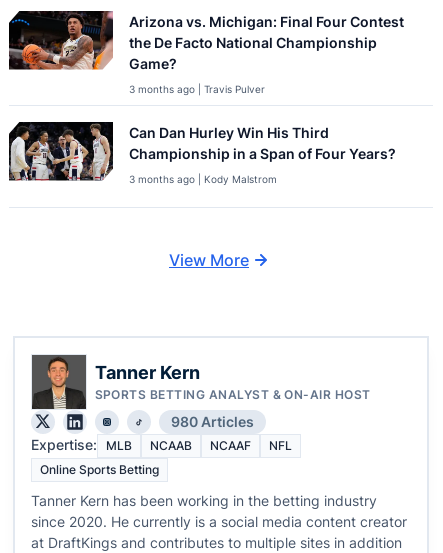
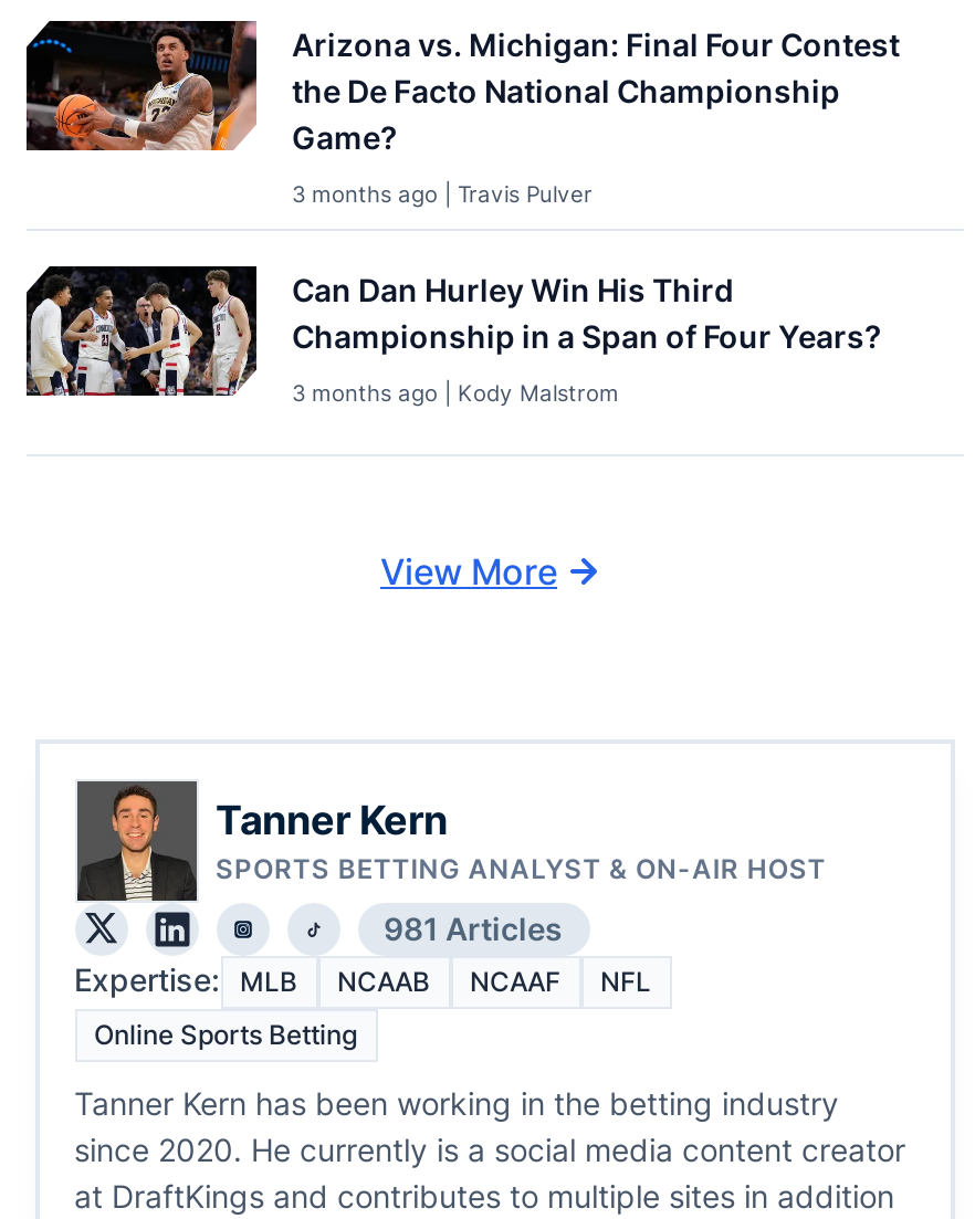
[170,412,253,429] 980 Articles -> [384,908,563,946] 981 Articles

